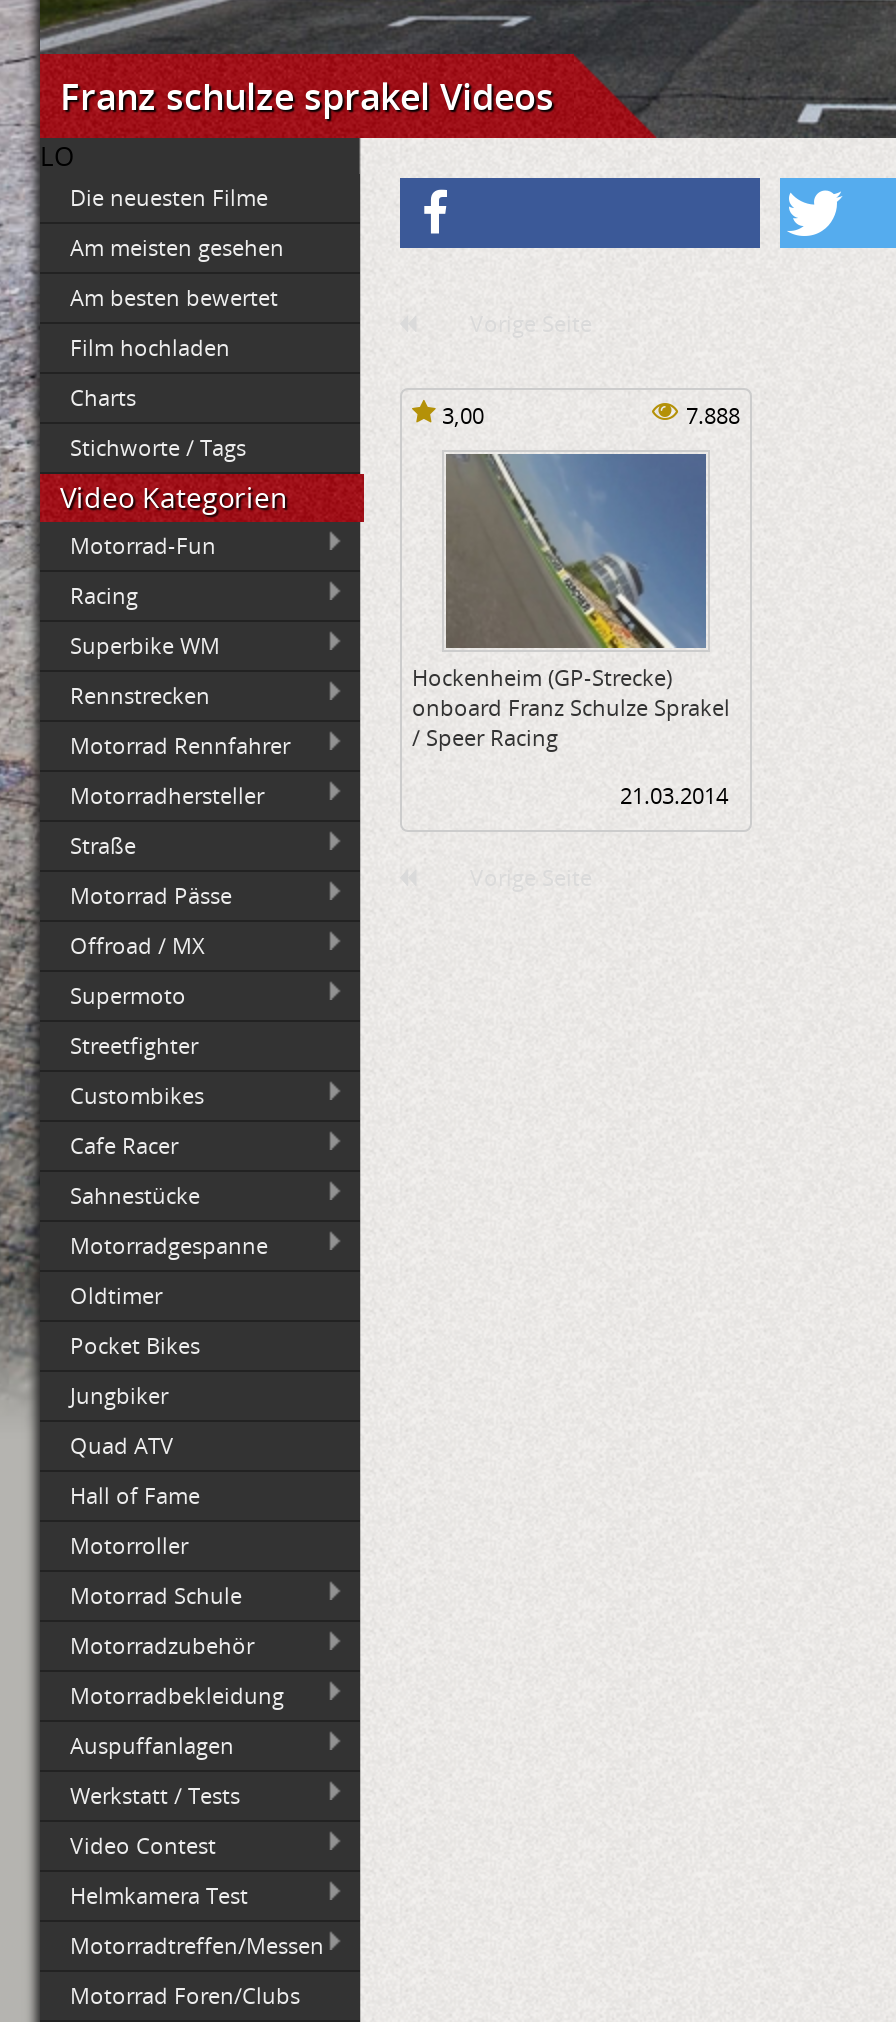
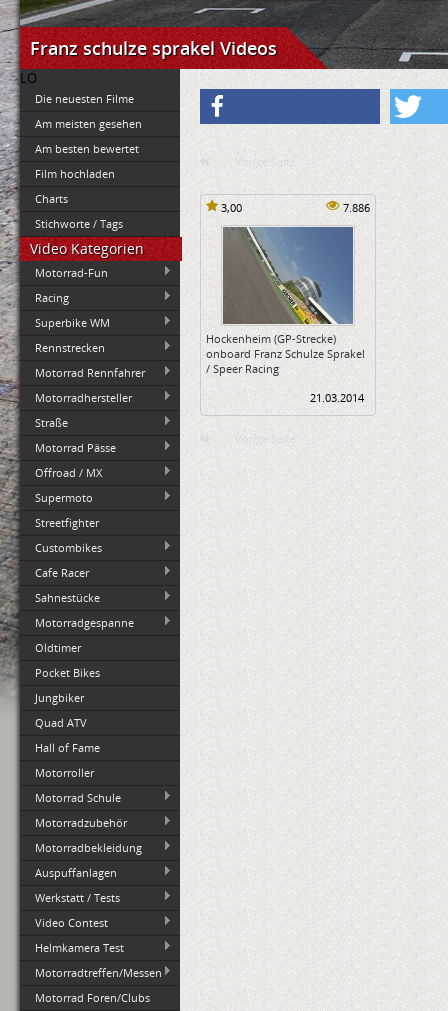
[680,400,740,430] 7.888 -> [340,200,370,215] 7.886

